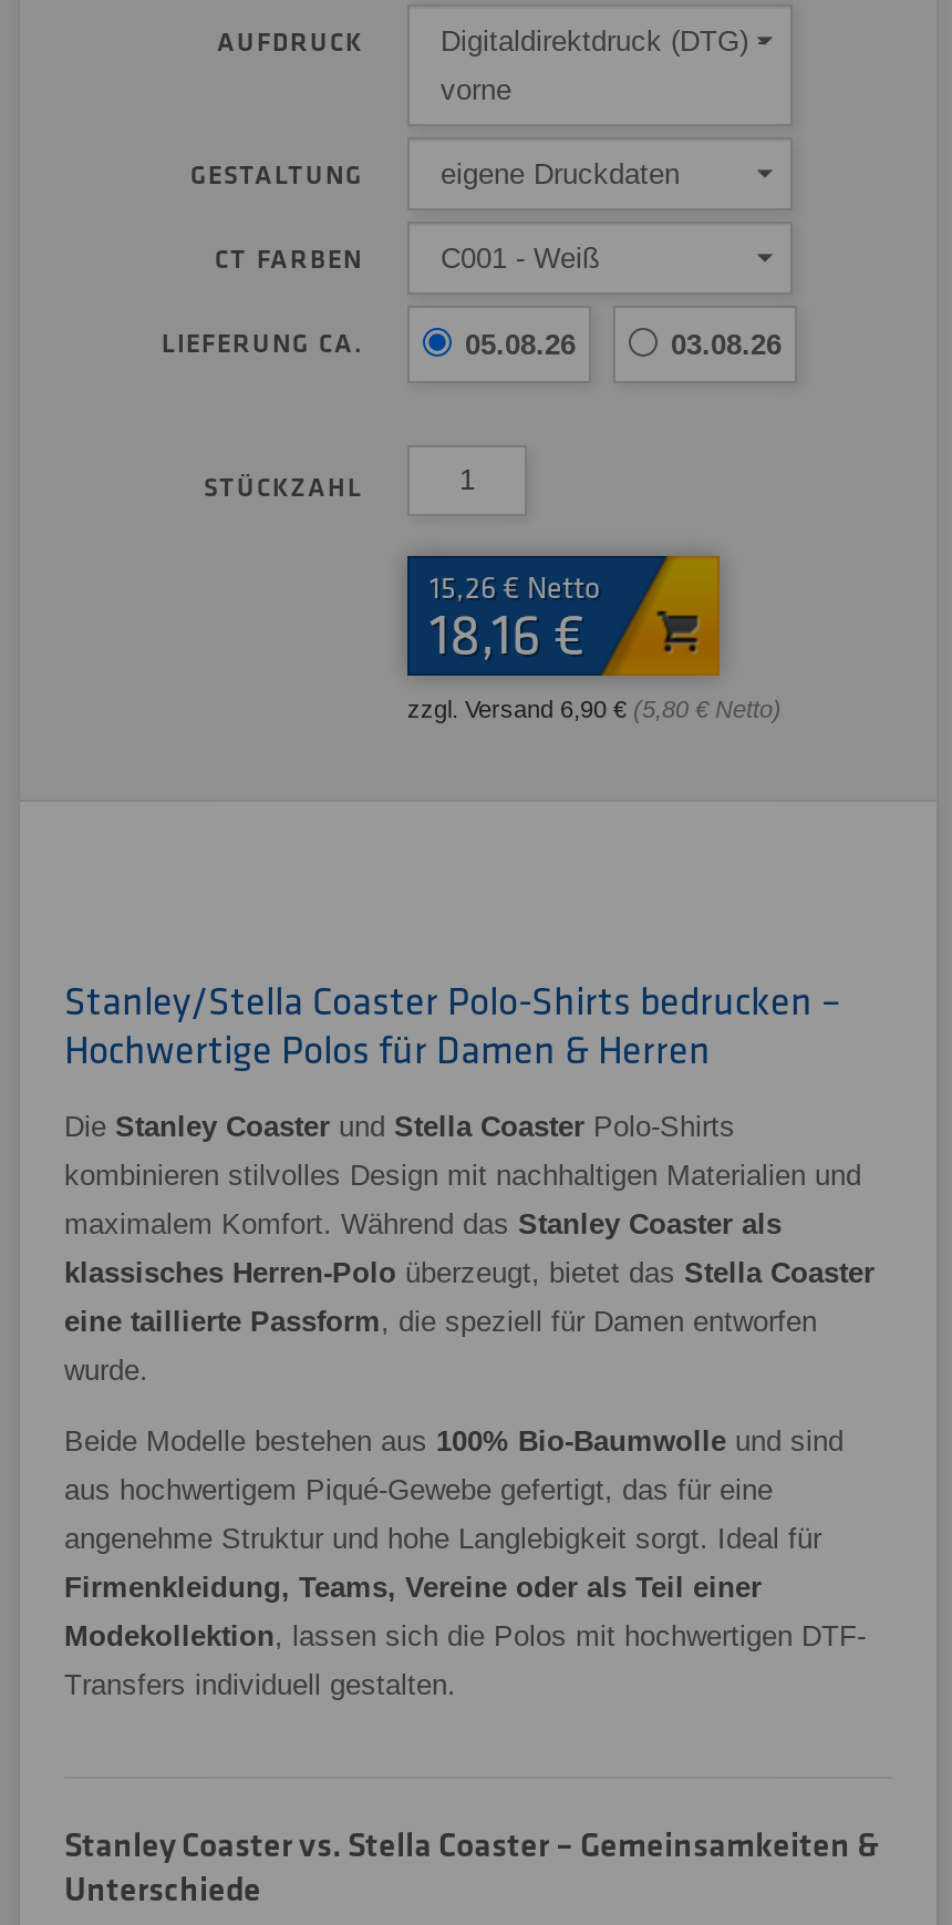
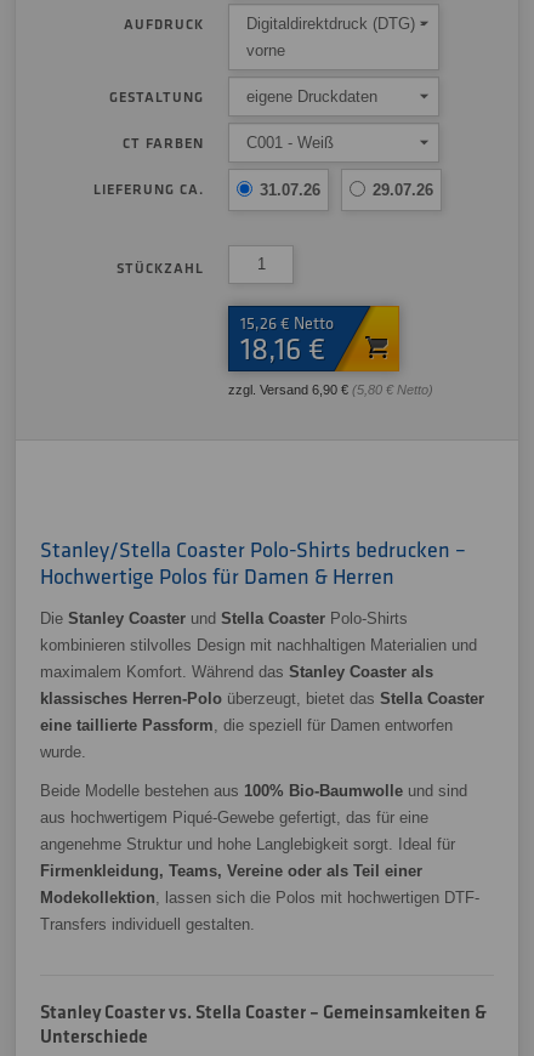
[465,328,576,361] 05.08.26 -> [260,181,320,199] 31.07.26
[671,328,782,361] 03.08.26 -> [373,181,433,199] 29.07.26

